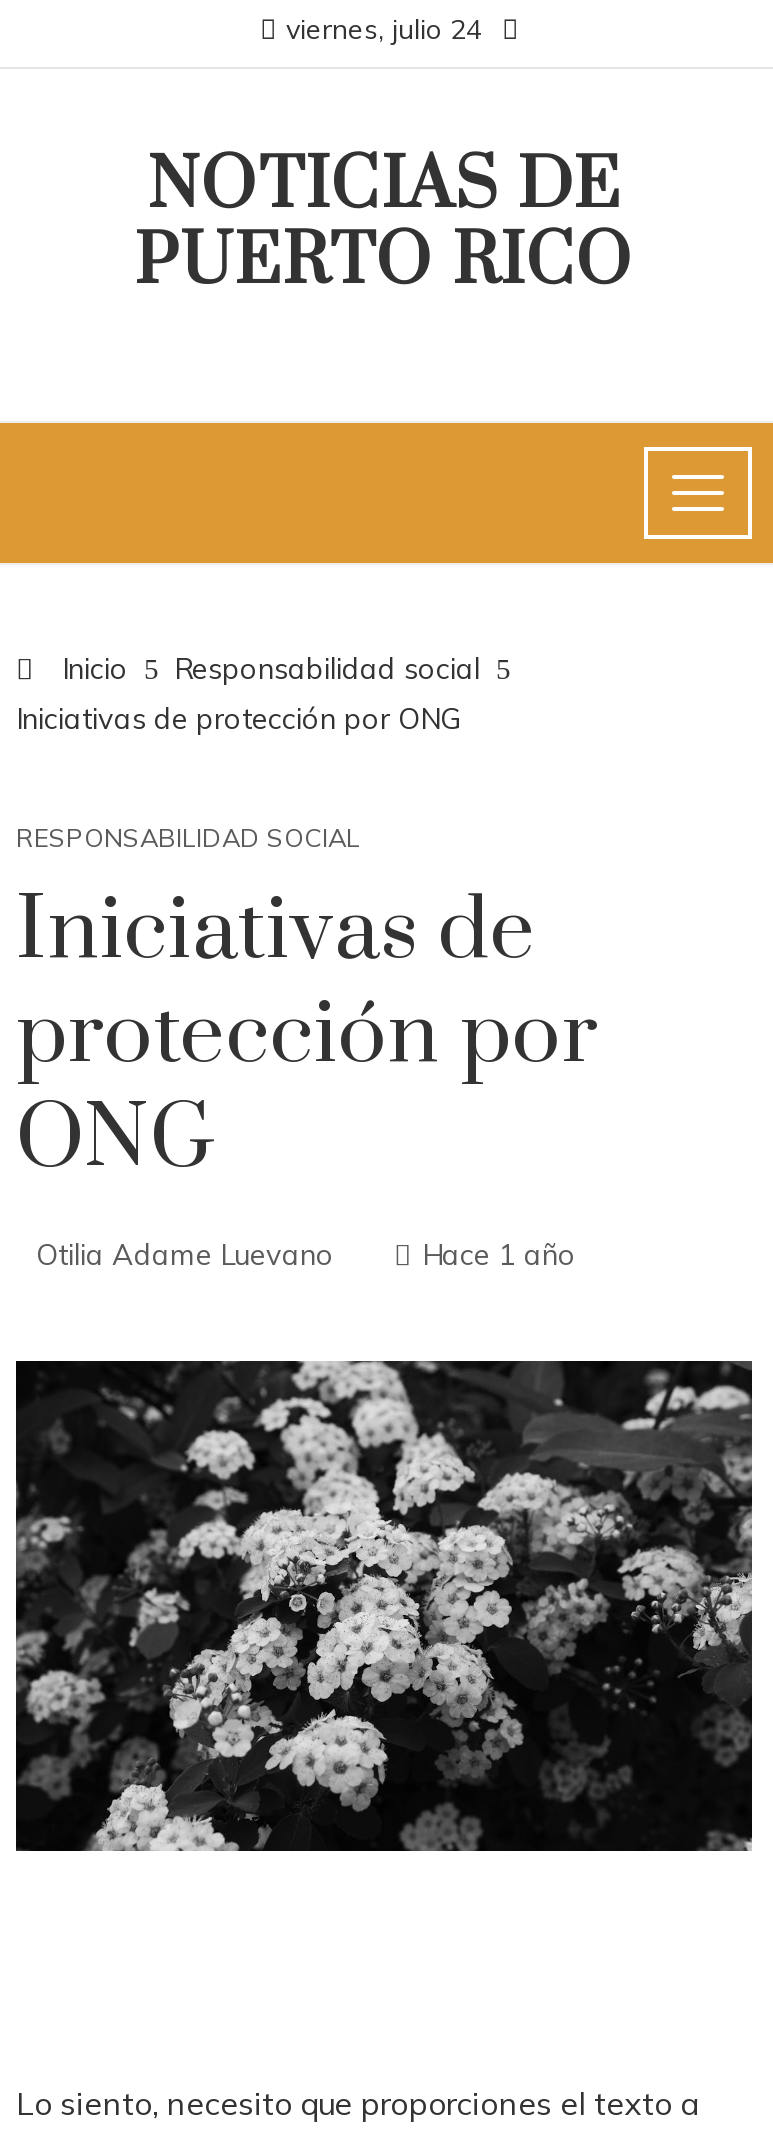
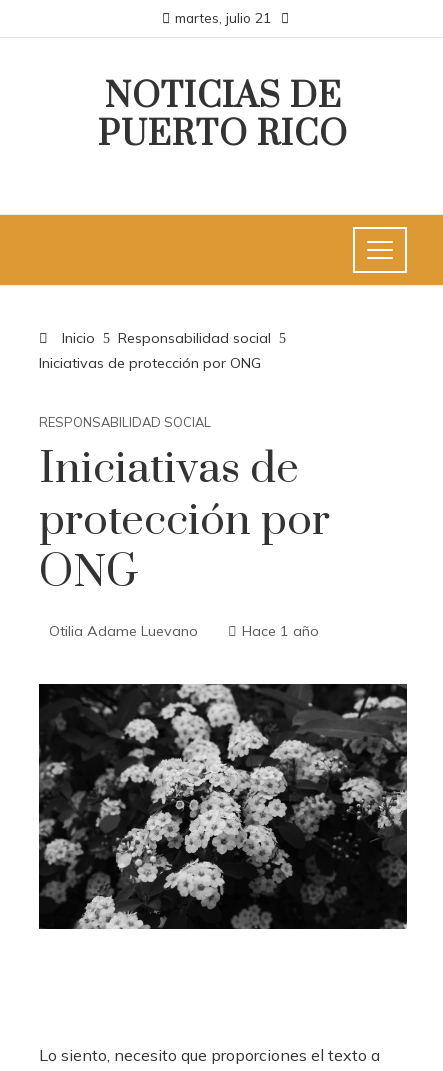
[286,11,482,45] viernes, julio 24 -> [175,9,271,26] martes, julio 21

